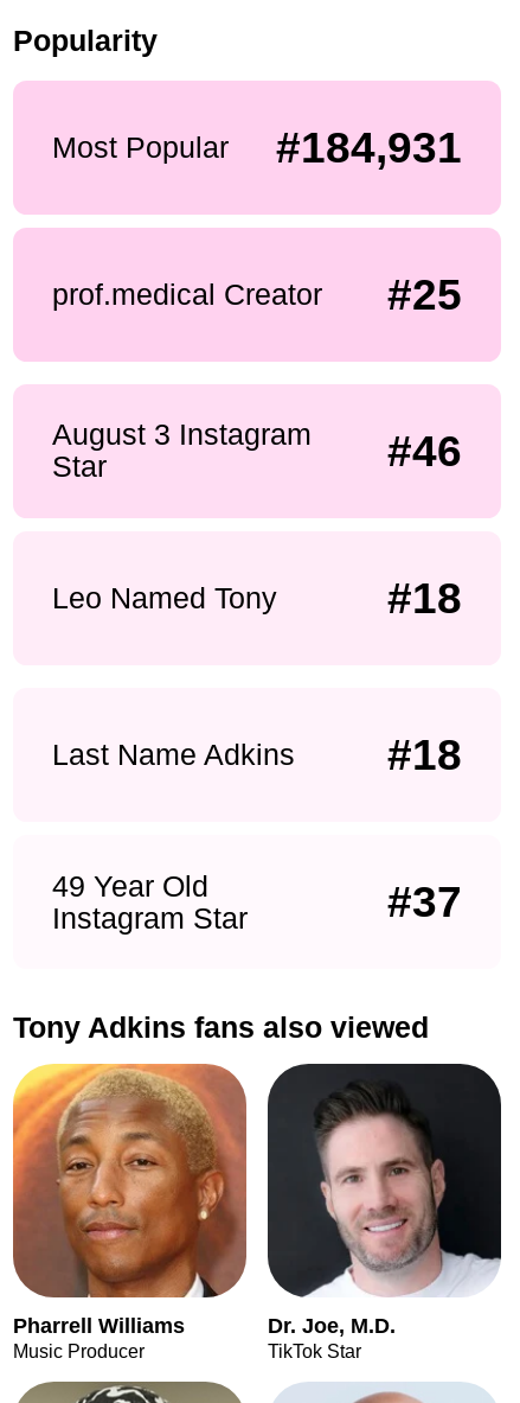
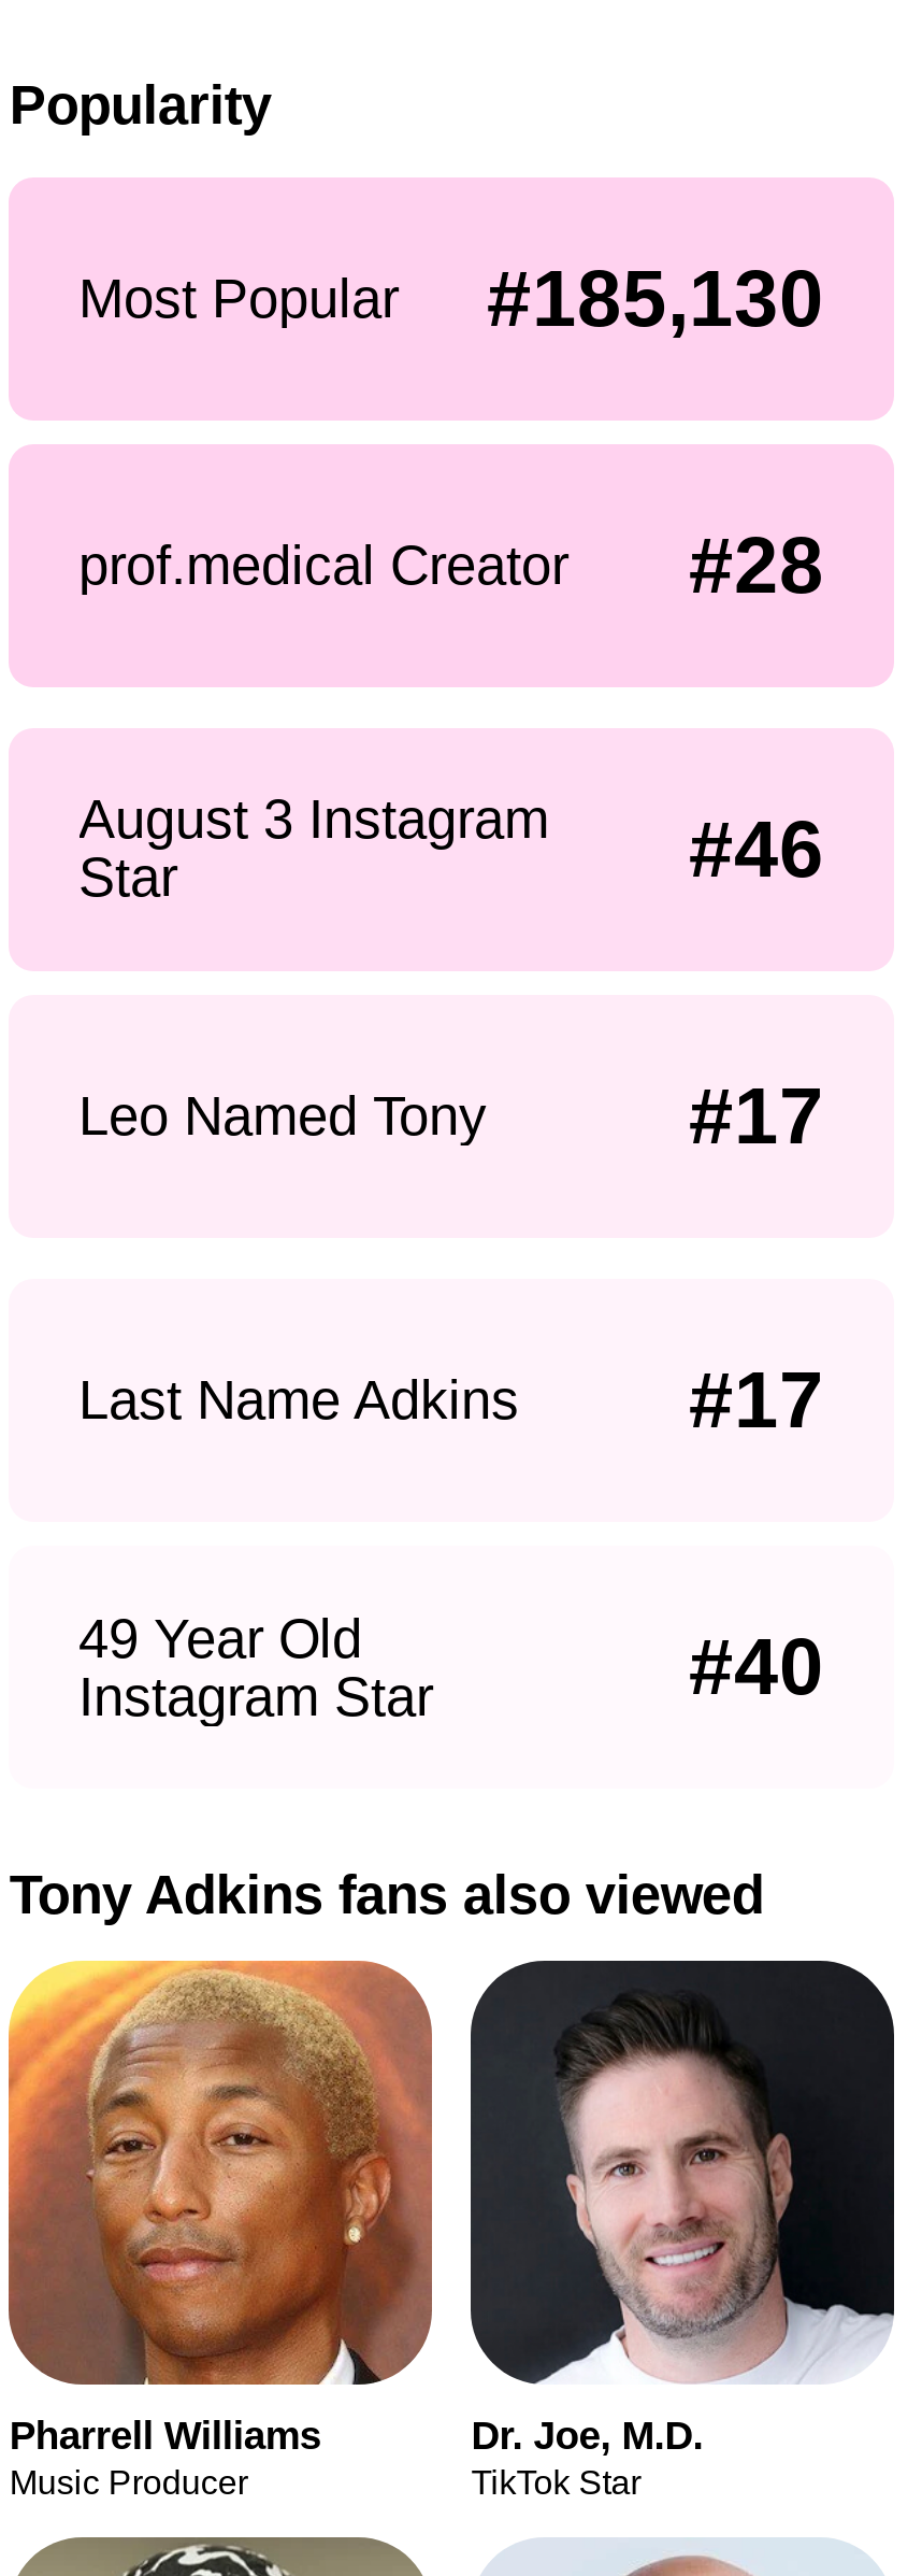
[52,123,463,172] Most Popular #184,931 -> [78,255,824,343] Most Popular #185,130
[388,271,463,319] #25 -> [689,523,824,611] #28
[388,574,463,623] #18 -> [689,1073,824,1161] #17
[388,730,463,779] #18 -> [689,1356,824,1444] #17
[388,878,463,926] #37 -> [689,1623,824,1712] #40

